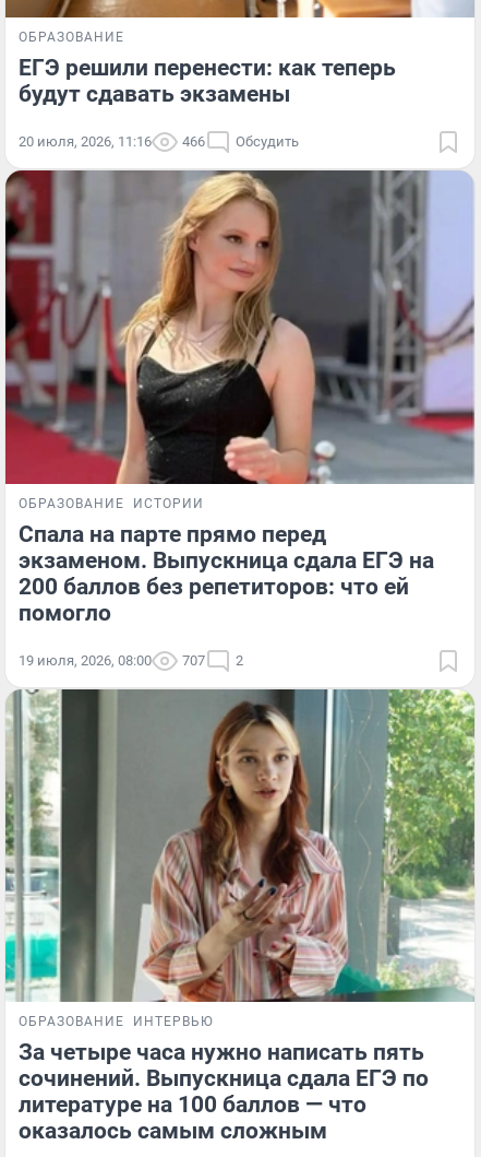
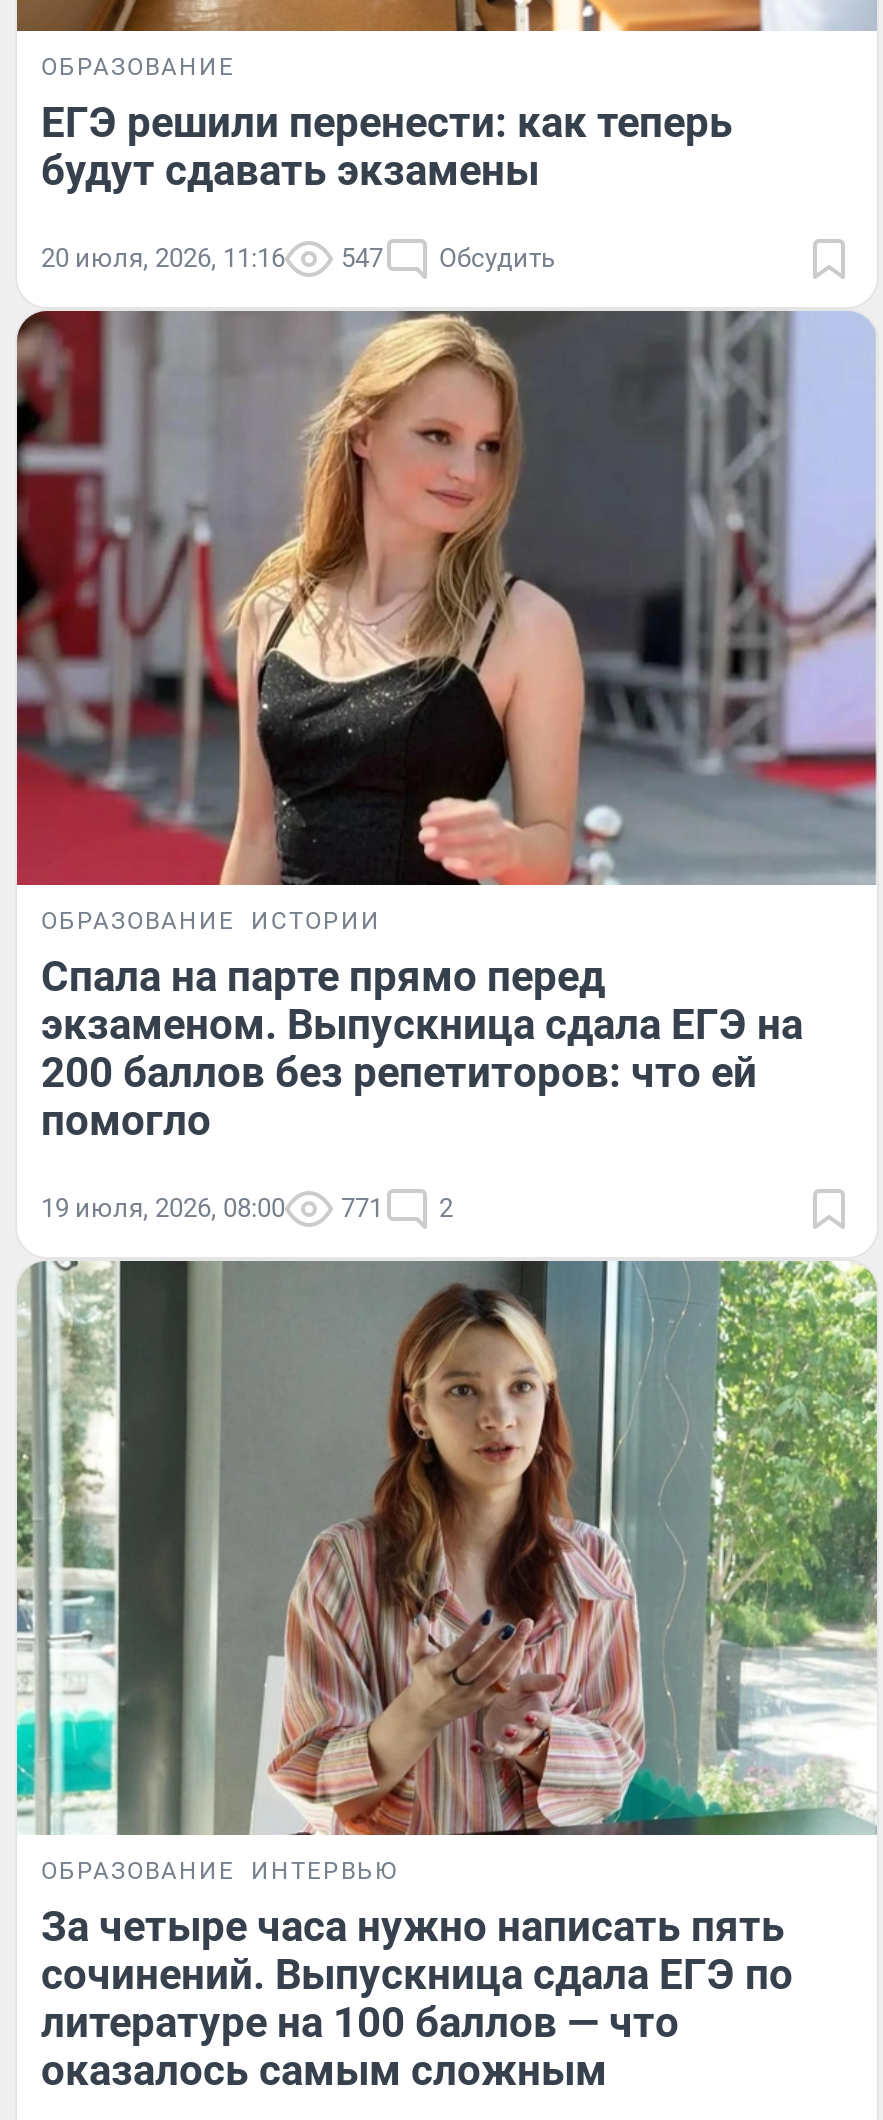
[19,133,299,150] 20 июля, 2026, 11:16 466 Обсудить -> [41,244,555,274] 20 июля, 2026, 11:16 547 Обсудить
[19,652,243,668] 19 июля, 2026, 08:00 707 2 -> [41,1193,453,1223] 19 июля, 2026, 08:00 771 2

